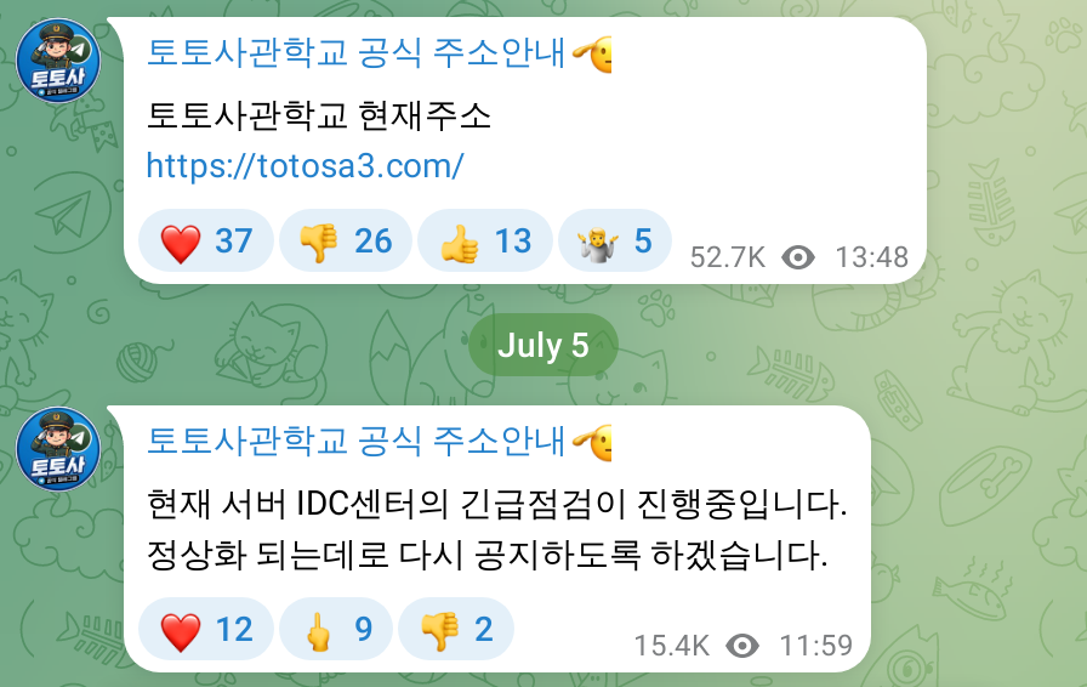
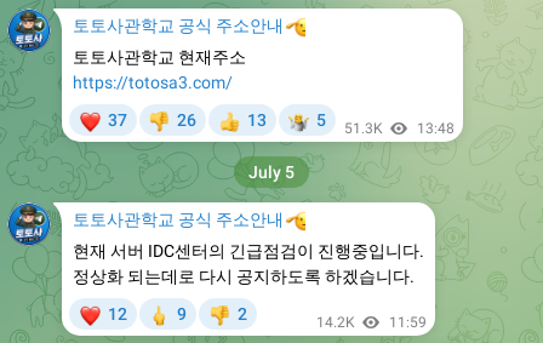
[689,240,767,274] 52.7K -> [344,120,383,137] 51.3K
[633,629,854,663] 15.4K 11:59 -> [316,314,427,331] 14.2K 11:59

